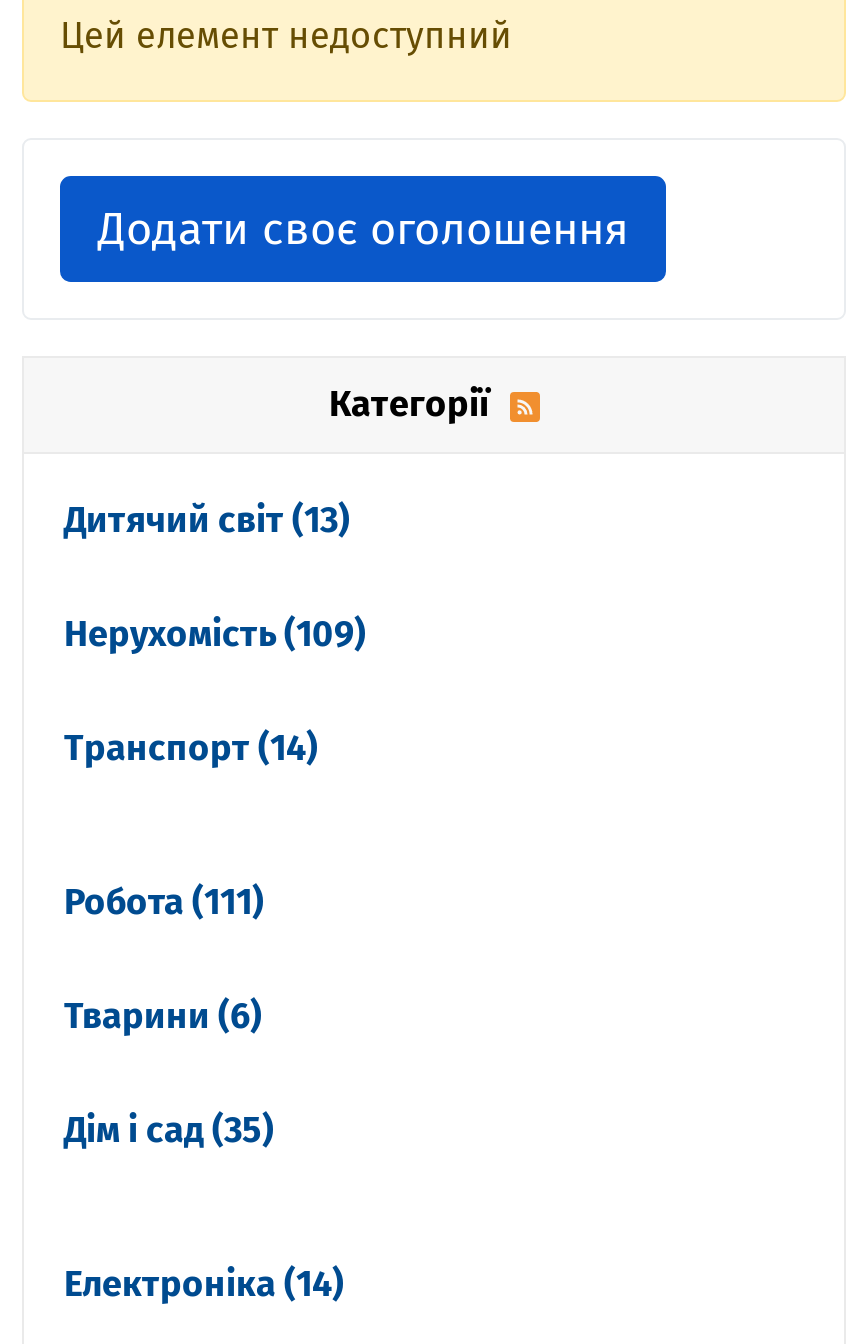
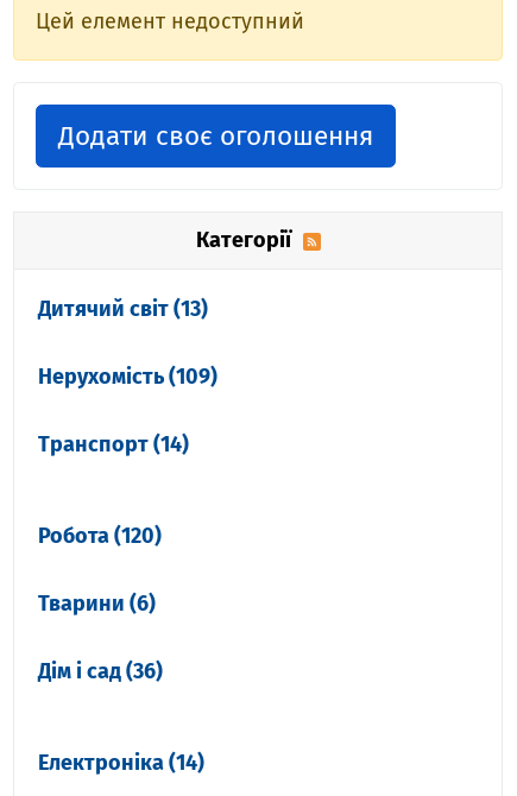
[64,880,264,924] Робота (111) -> [38,523,162,549] Робота (120)
[64,1108,274,1152] Дім і сад (35) -> [38,658,163,684] Дім і сад (36)

